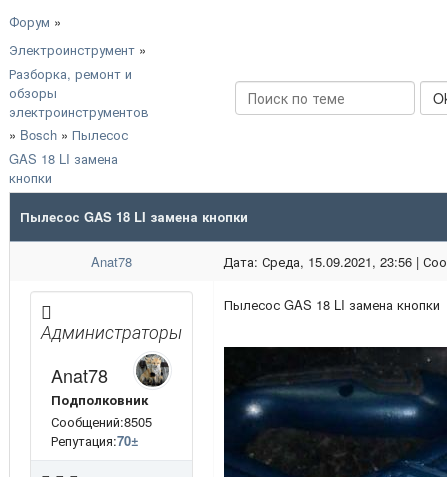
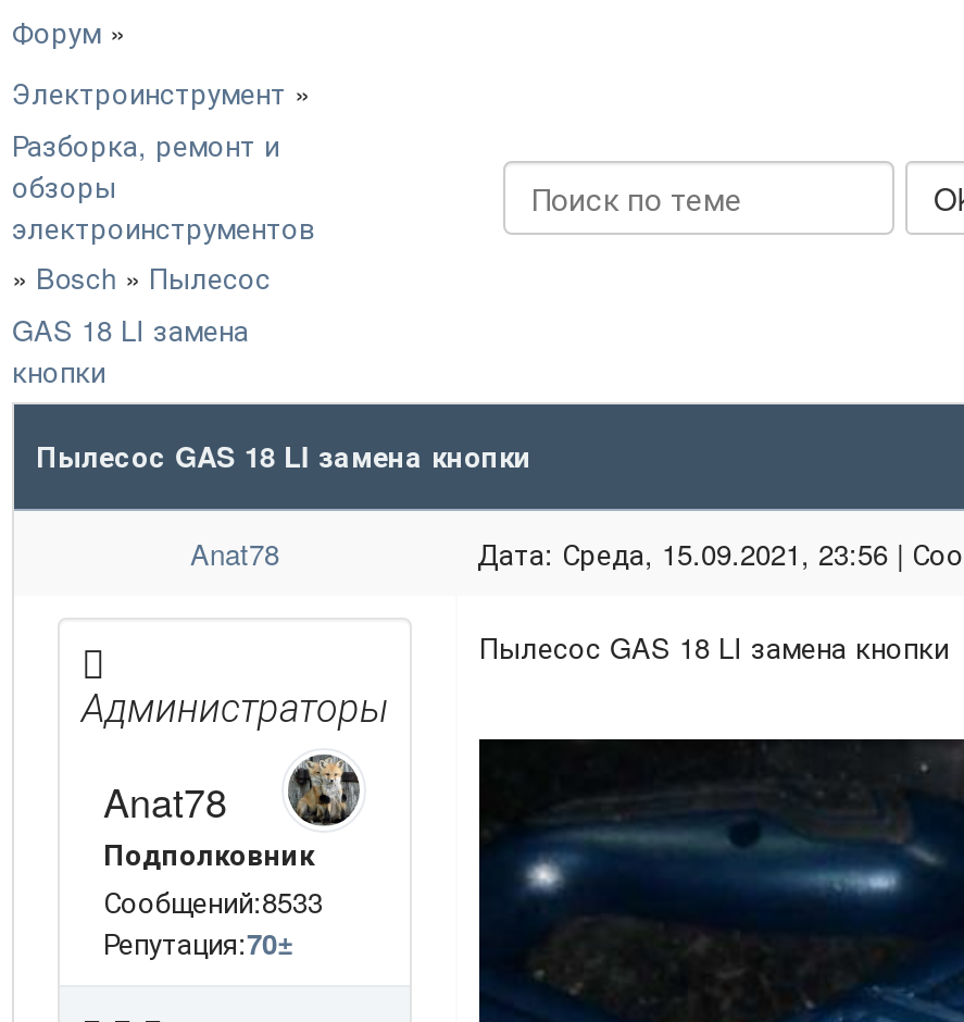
[51,412,152,431] Сообщений:8505 -> [103,881,323,922] Сообщений:8533

